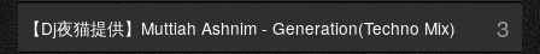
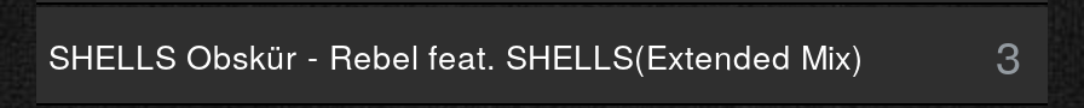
[24,15,456,39] 【Dj夜猫提供】Muttiah Ashnim - Generation(Techno Mix) -> [48,30,864,78] SHELLS Obskür - Rebel feat. SHELLS(Extended Mix)

